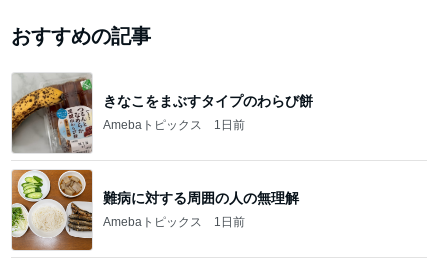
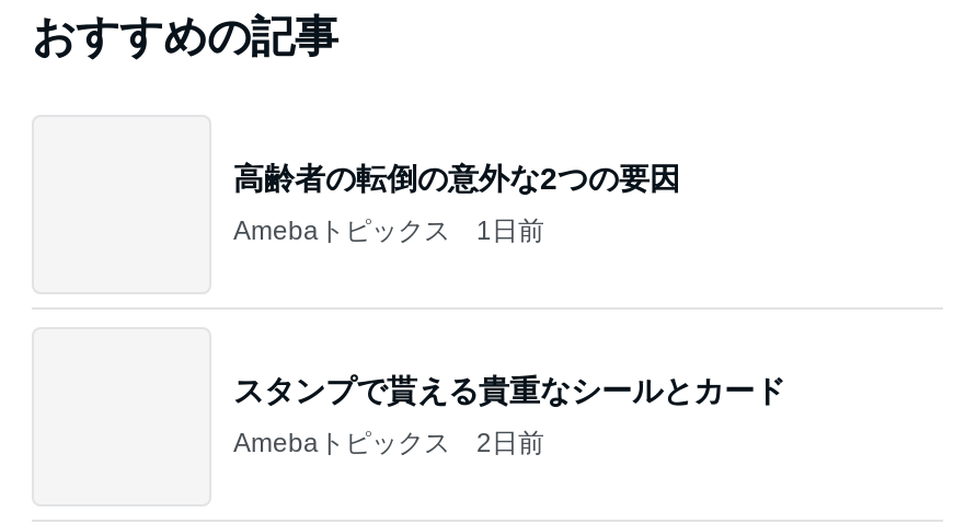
[11,73,93,154] [image] -> none
[103,93,313,109] きなこをまぶすタイプのわらび餅 -> [233,160,680,195] 高齢者の転倒の意外な2つの要因
[11,169,93,251] [image] -> none
[103,190,299,206] 難病に対する周囲の人の無理解 -> [233,373,785,408] スタンプで貰える貴重なシールとカード
[103,215,245,229] Amebaトピックス 1日前 -> [233,427,544,458] Amebaトピックス 2日前

